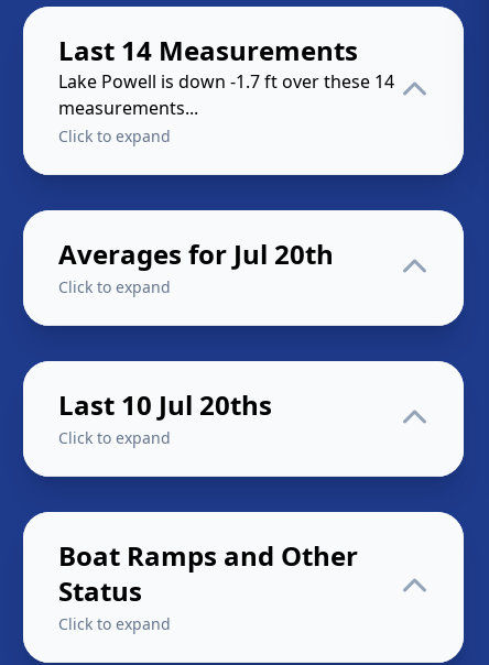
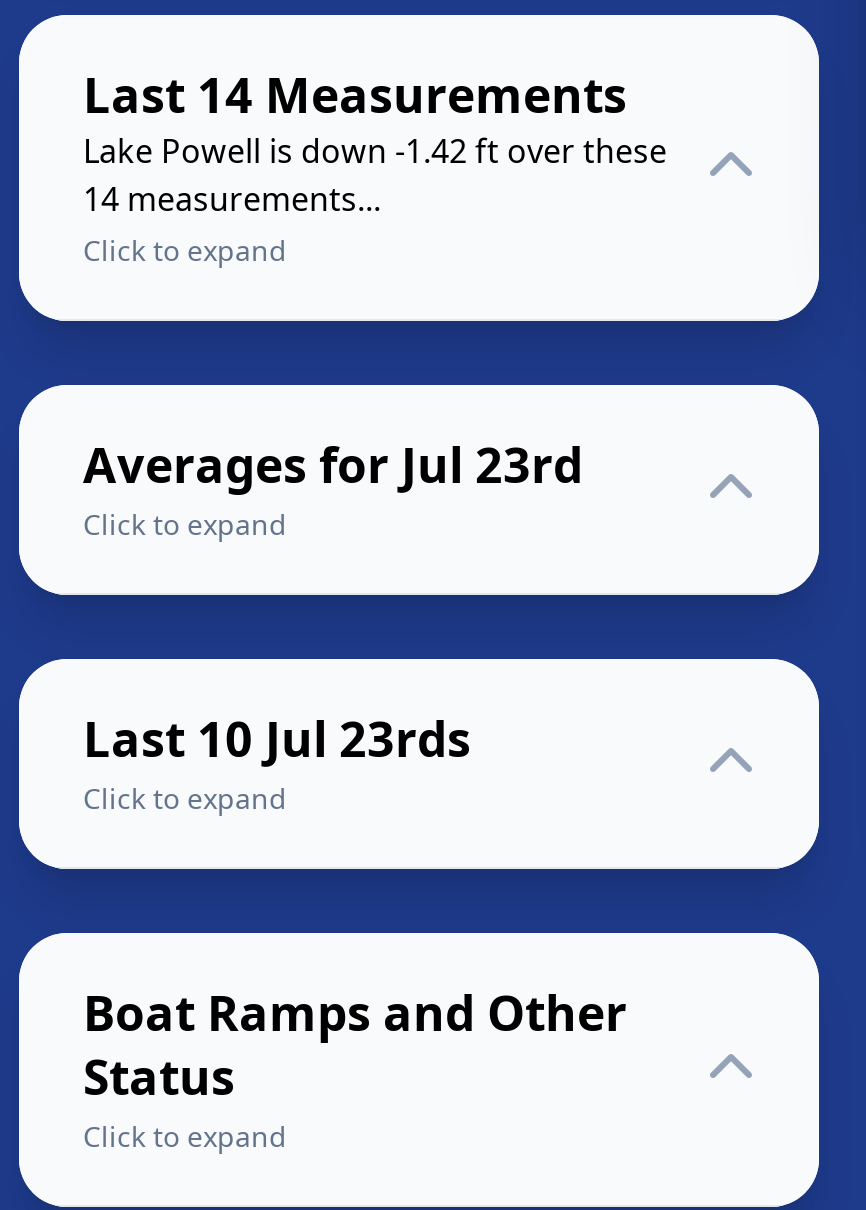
[58,69,394,120] Lake Powell is down -1.7 ft over these 14 | measurements... -> [83,129,667,221] Lake Powell is down -1.42 ft over these | 14 measurements...
[58,236,334,272] Averages for Jul 20th -> [83,431,583,497] Averages for Jul 23rd
[58,386,272,423] Last 10 Jul 20ths -> [83,705,471,771] Last 10 Jul 23rds

